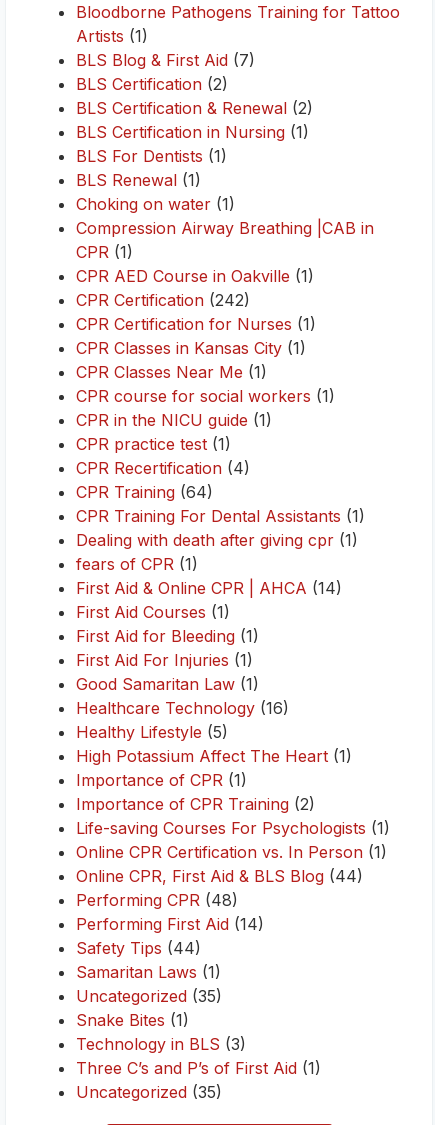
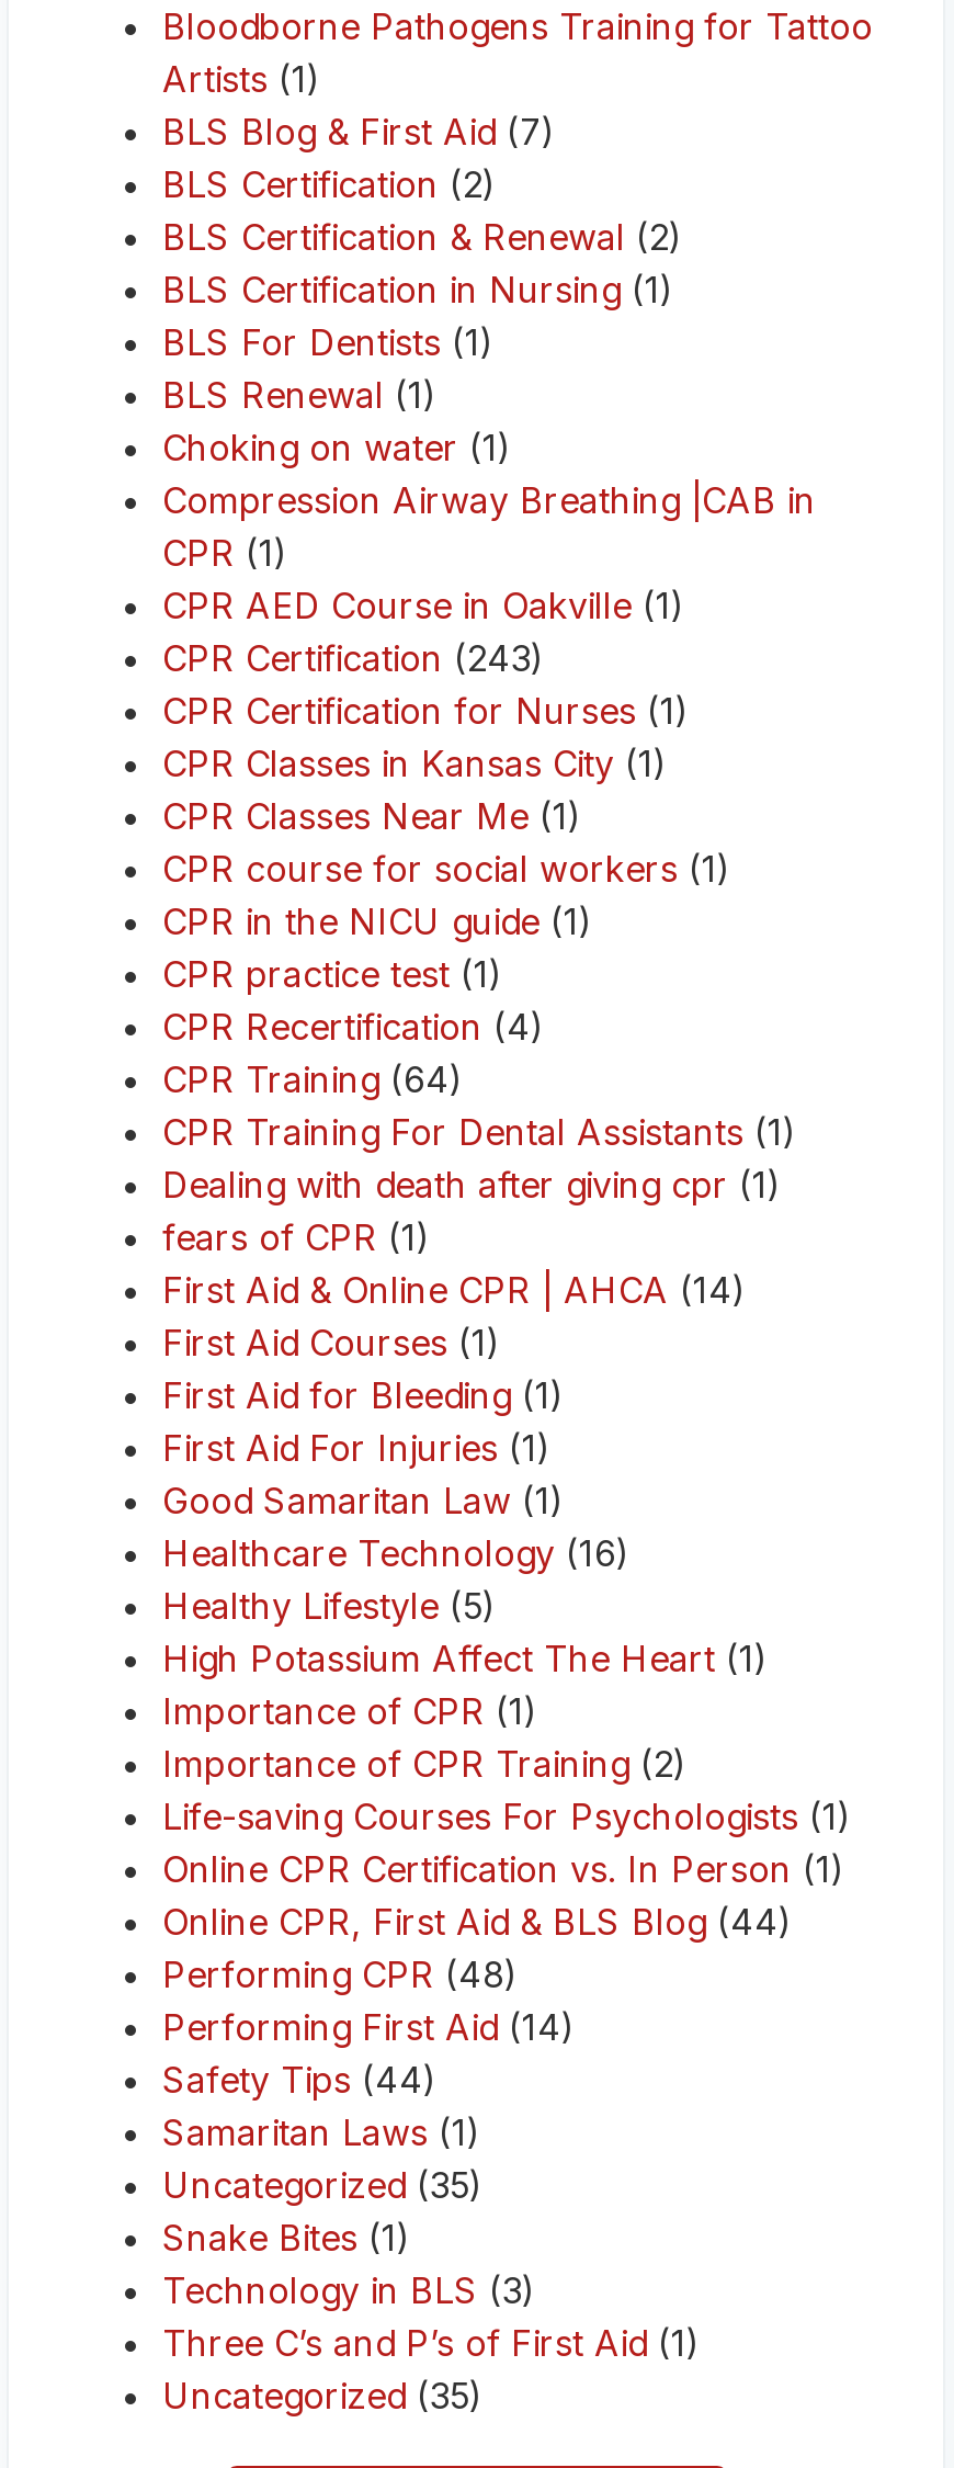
[76,290,250,310] CPR Certification (242) -> [162,636,544,680] CPR Certification (243)

